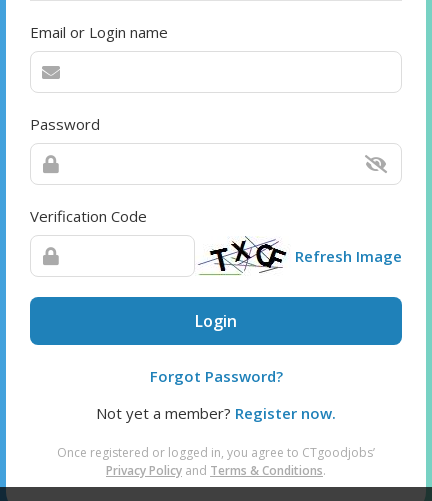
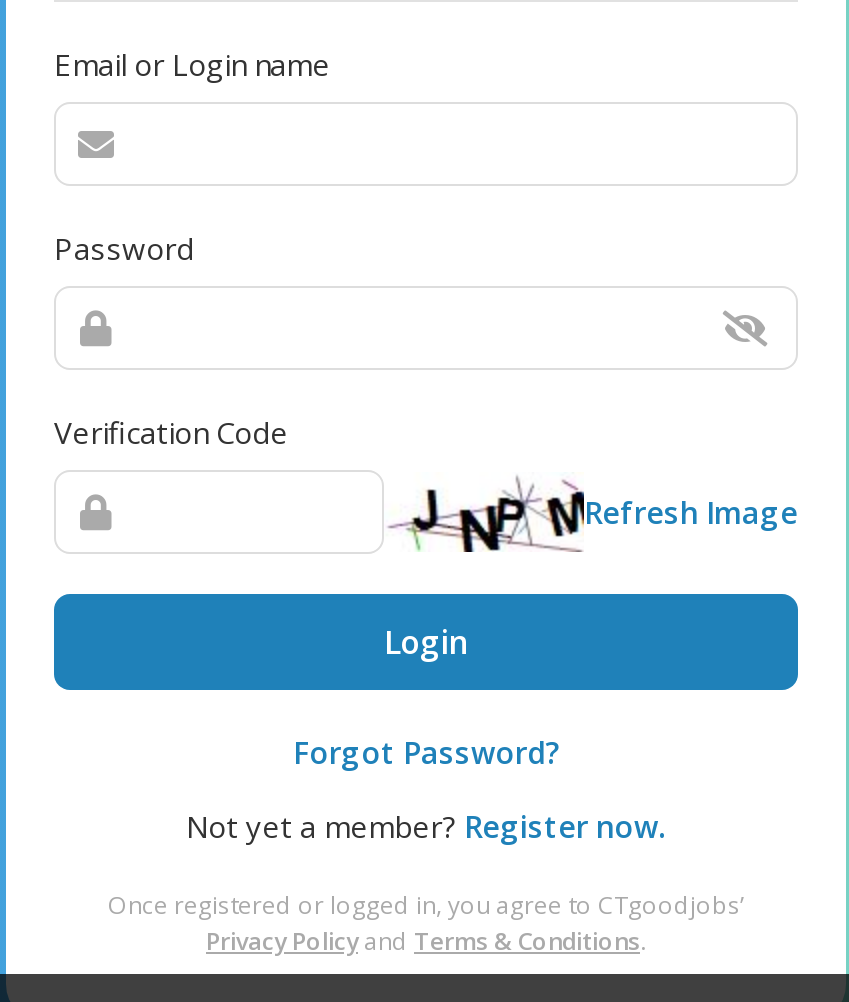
[199,236,292,276] [image] -> [396,474,582,554] [image]

